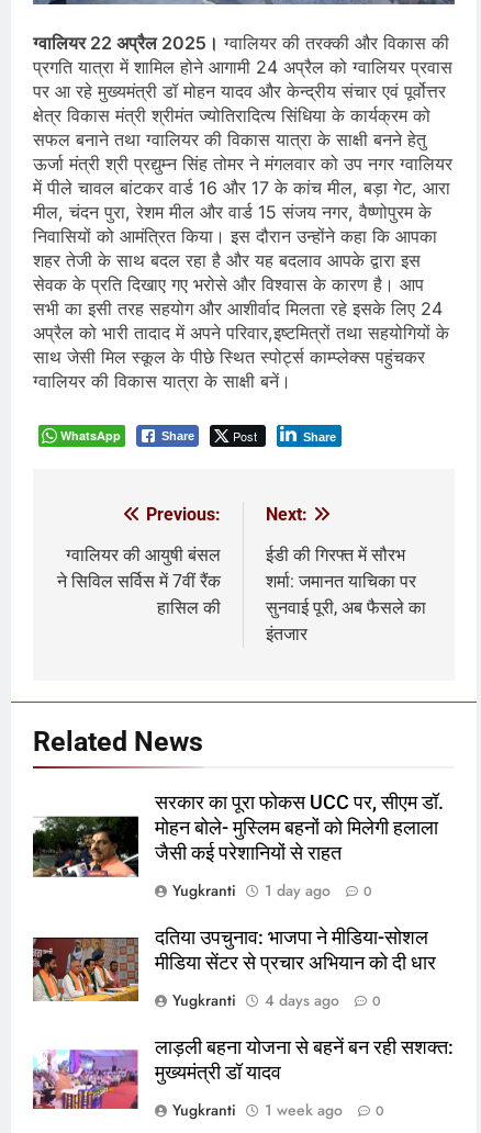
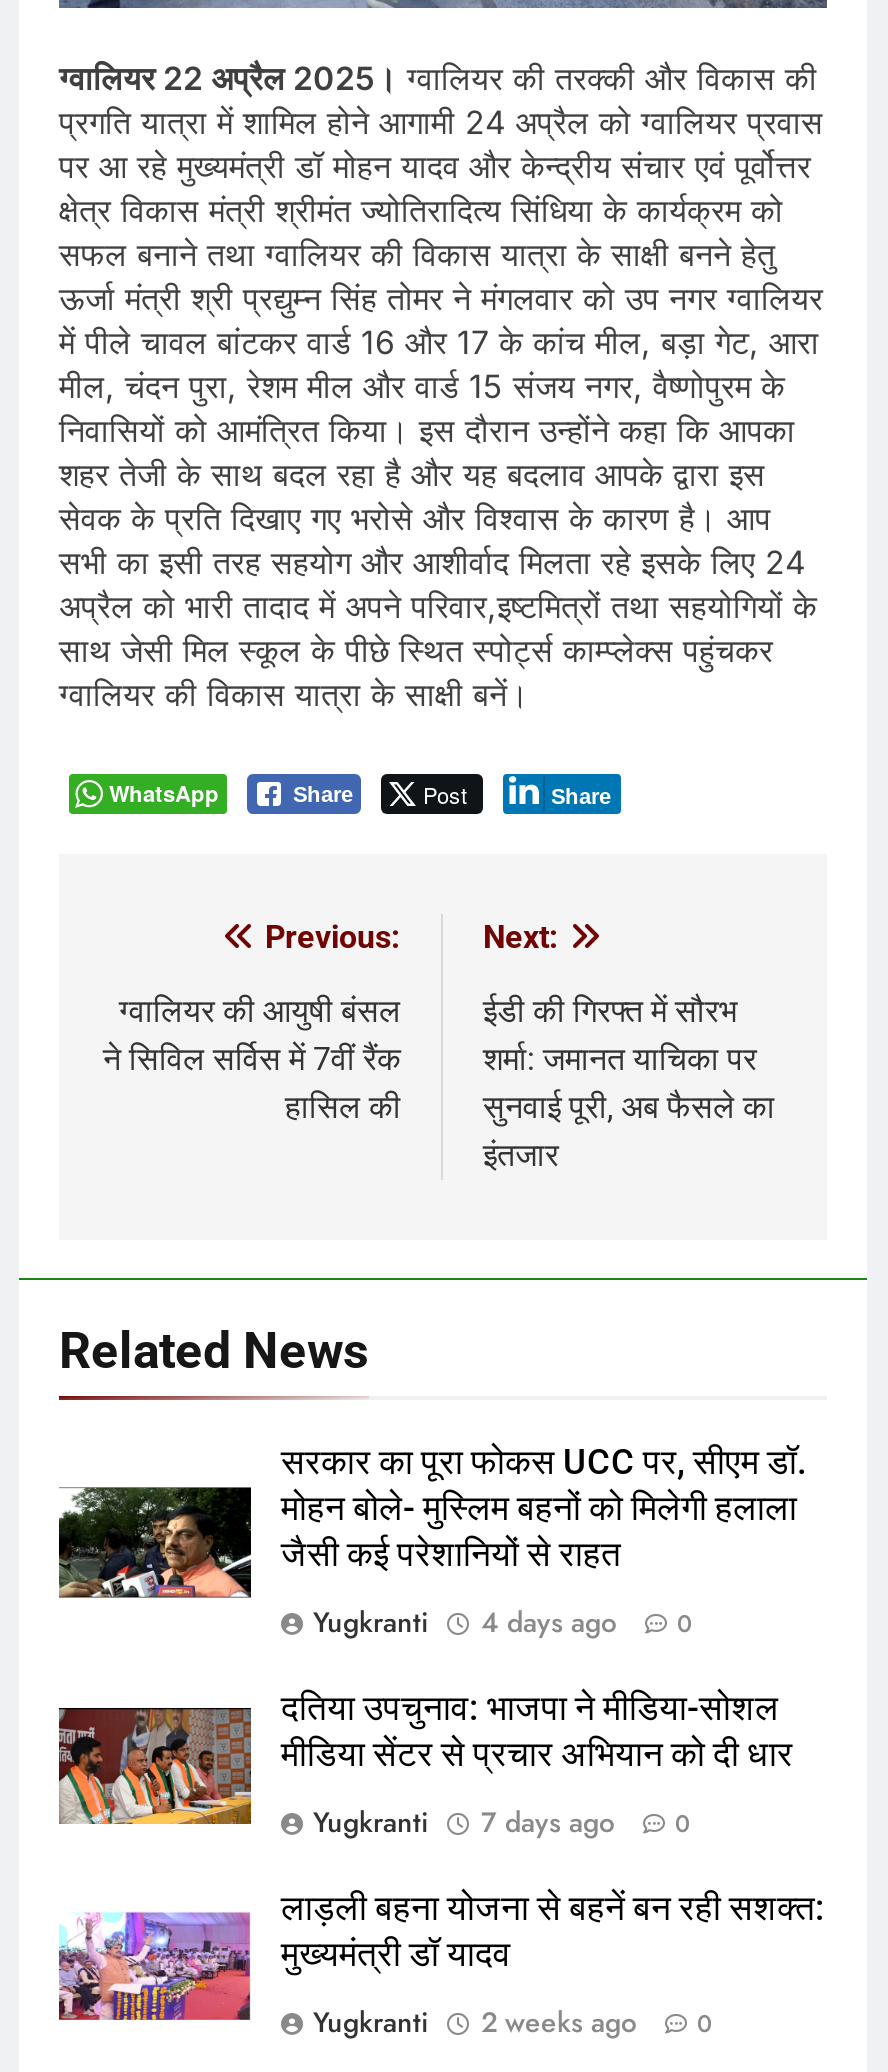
[172,879,372,901] Yugkranti 1 day ago 0 -> [313,1601,693,1641] Yugkranti 4 days ago 0
[172,989,381,1011] Yugkranti 4 days ago 0 -> [313,1801,691,1841] Yugkranti 7 days ago 0
[172,1099,384,1121] Yugkranti 1 week ago 0 -> [313,2001,713,2041] Yugkranti 2 weeks ago 0

